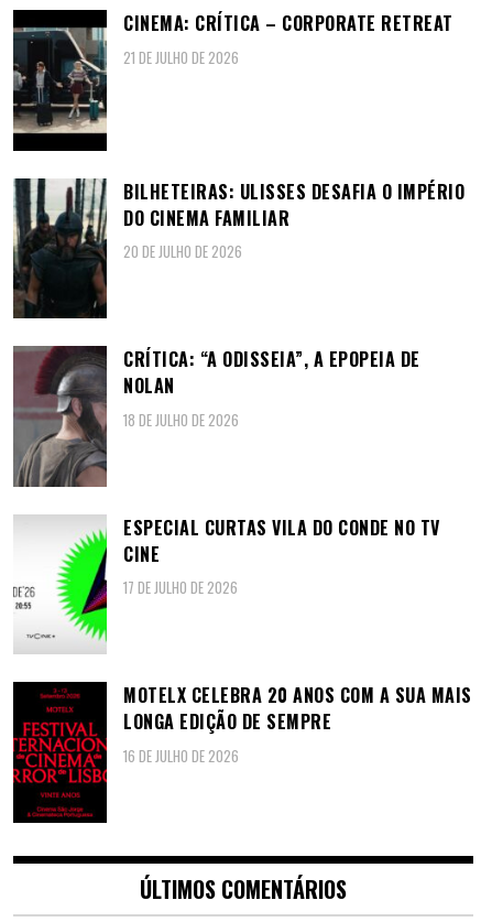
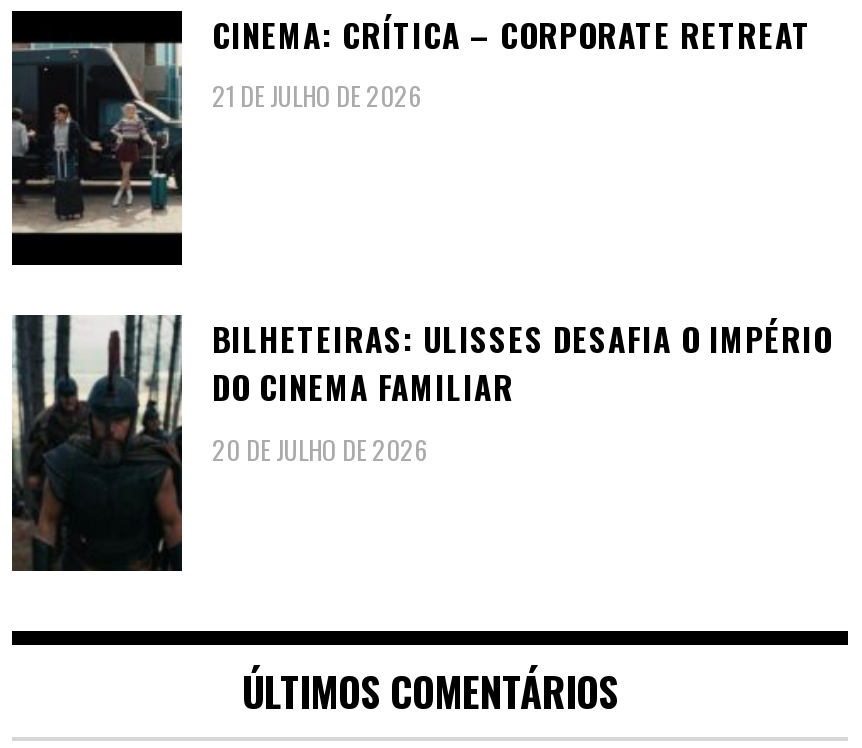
[12,345,420,488] [image] | CRÍTICA: “A ODISSEIA”, A EPOPEIA DE | NOLAN | 18 DE JULHO DE 2026 -> none
[13,514,440,653] [image] | ESPECIAL CURTAS VILA DO CONDE NO TV | CINE | 17 DE JULHO DE 2026 -> none
[12,681,472,822] [image] | MOTELX CELEBRA 20 ANOS COM A SUA MAIS | LONGA EDIÇÃO DE SEMPRE | 16 DE JULHO DE 2026 -> none

